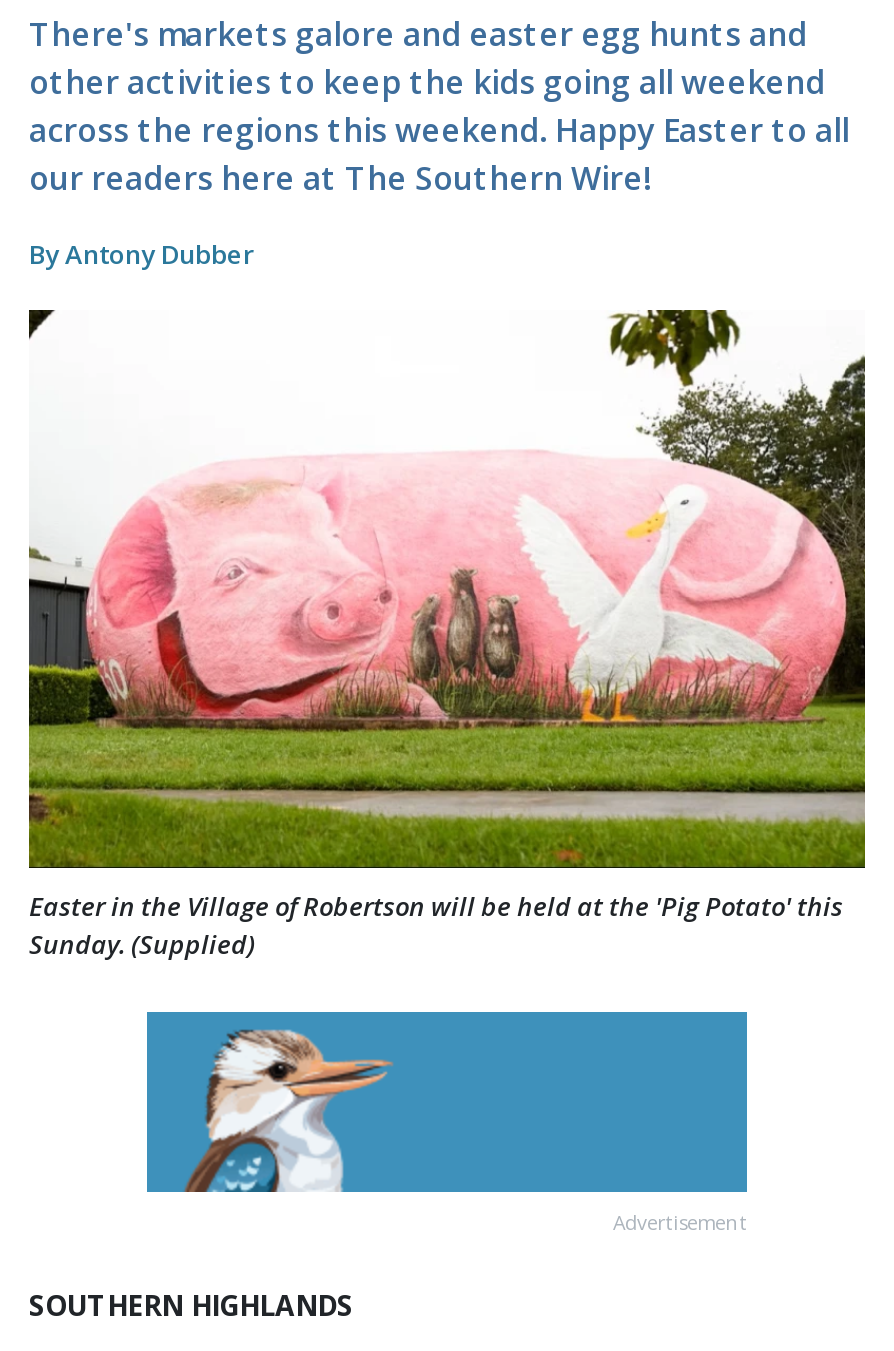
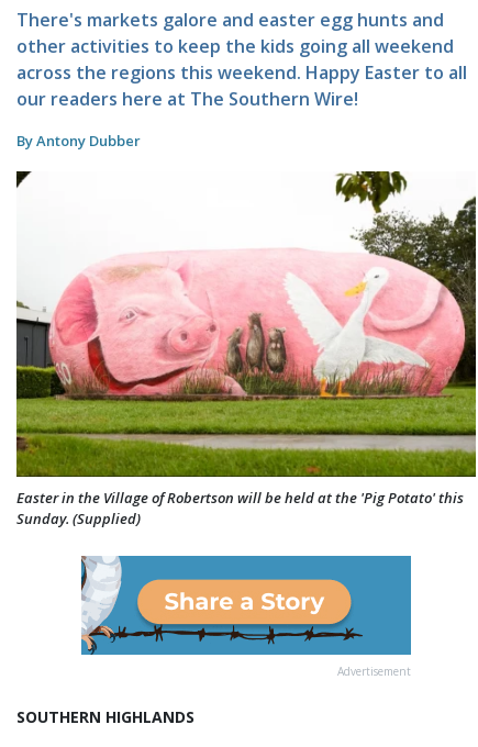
[145,1010,741,1194] [image] -> [80,555,363,656] [image]

